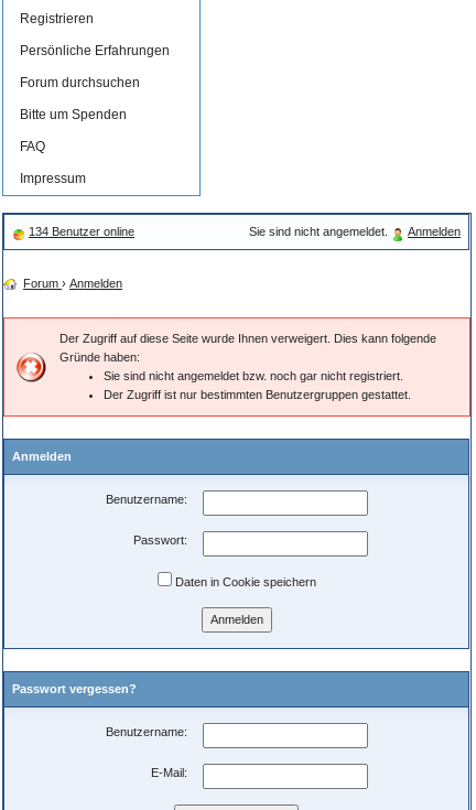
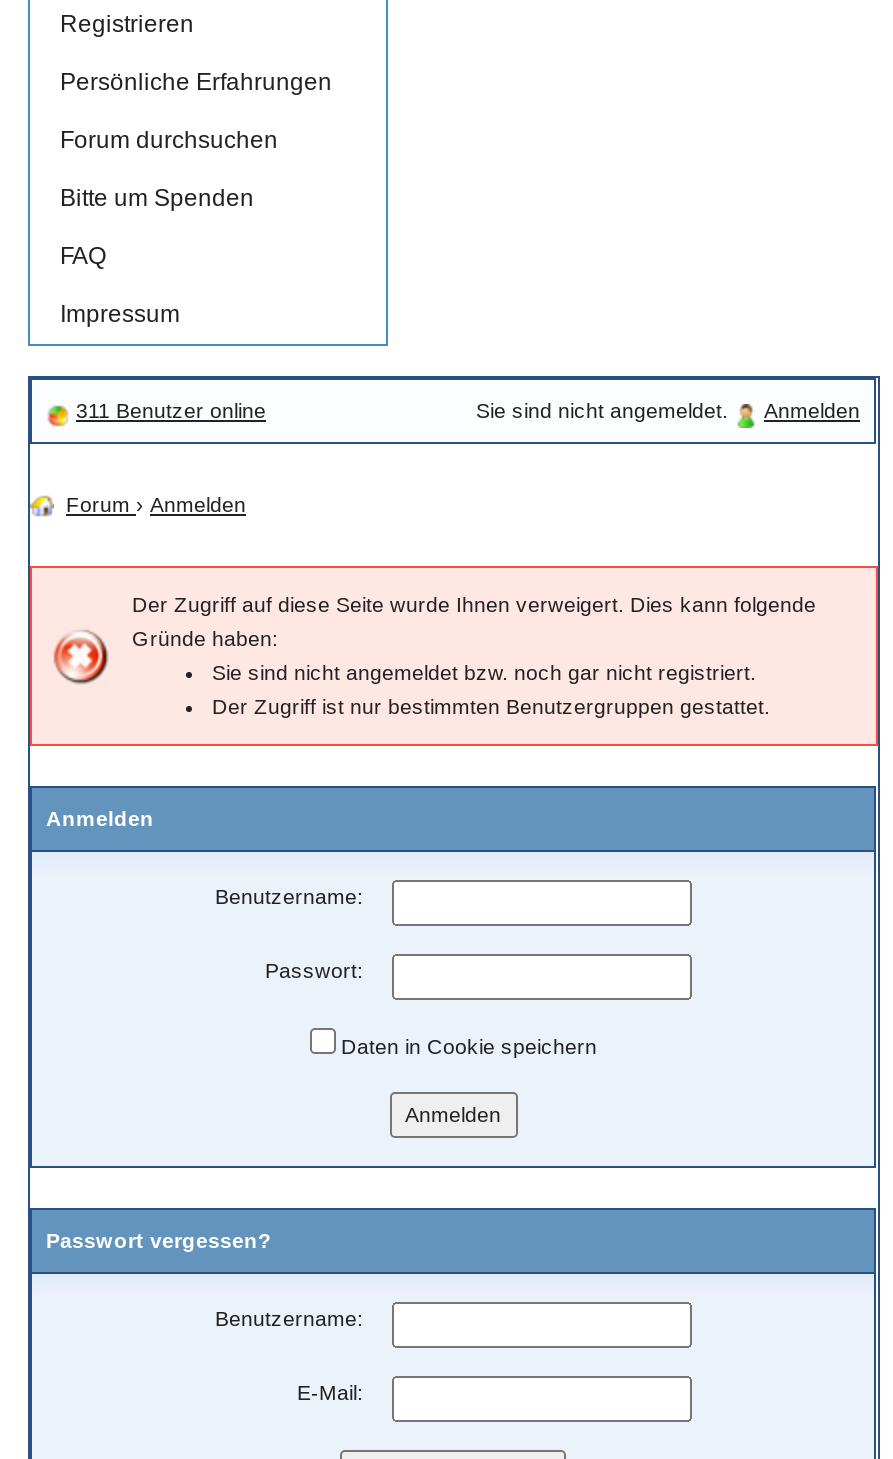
[29,225,134,238] 134 Benutzer online -> [76,398,266,422] 311 Benutzer online

